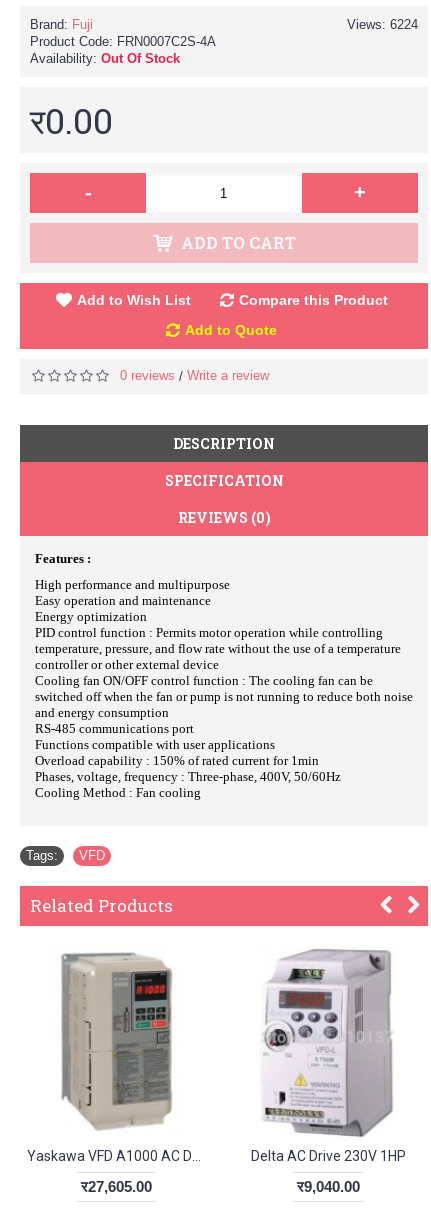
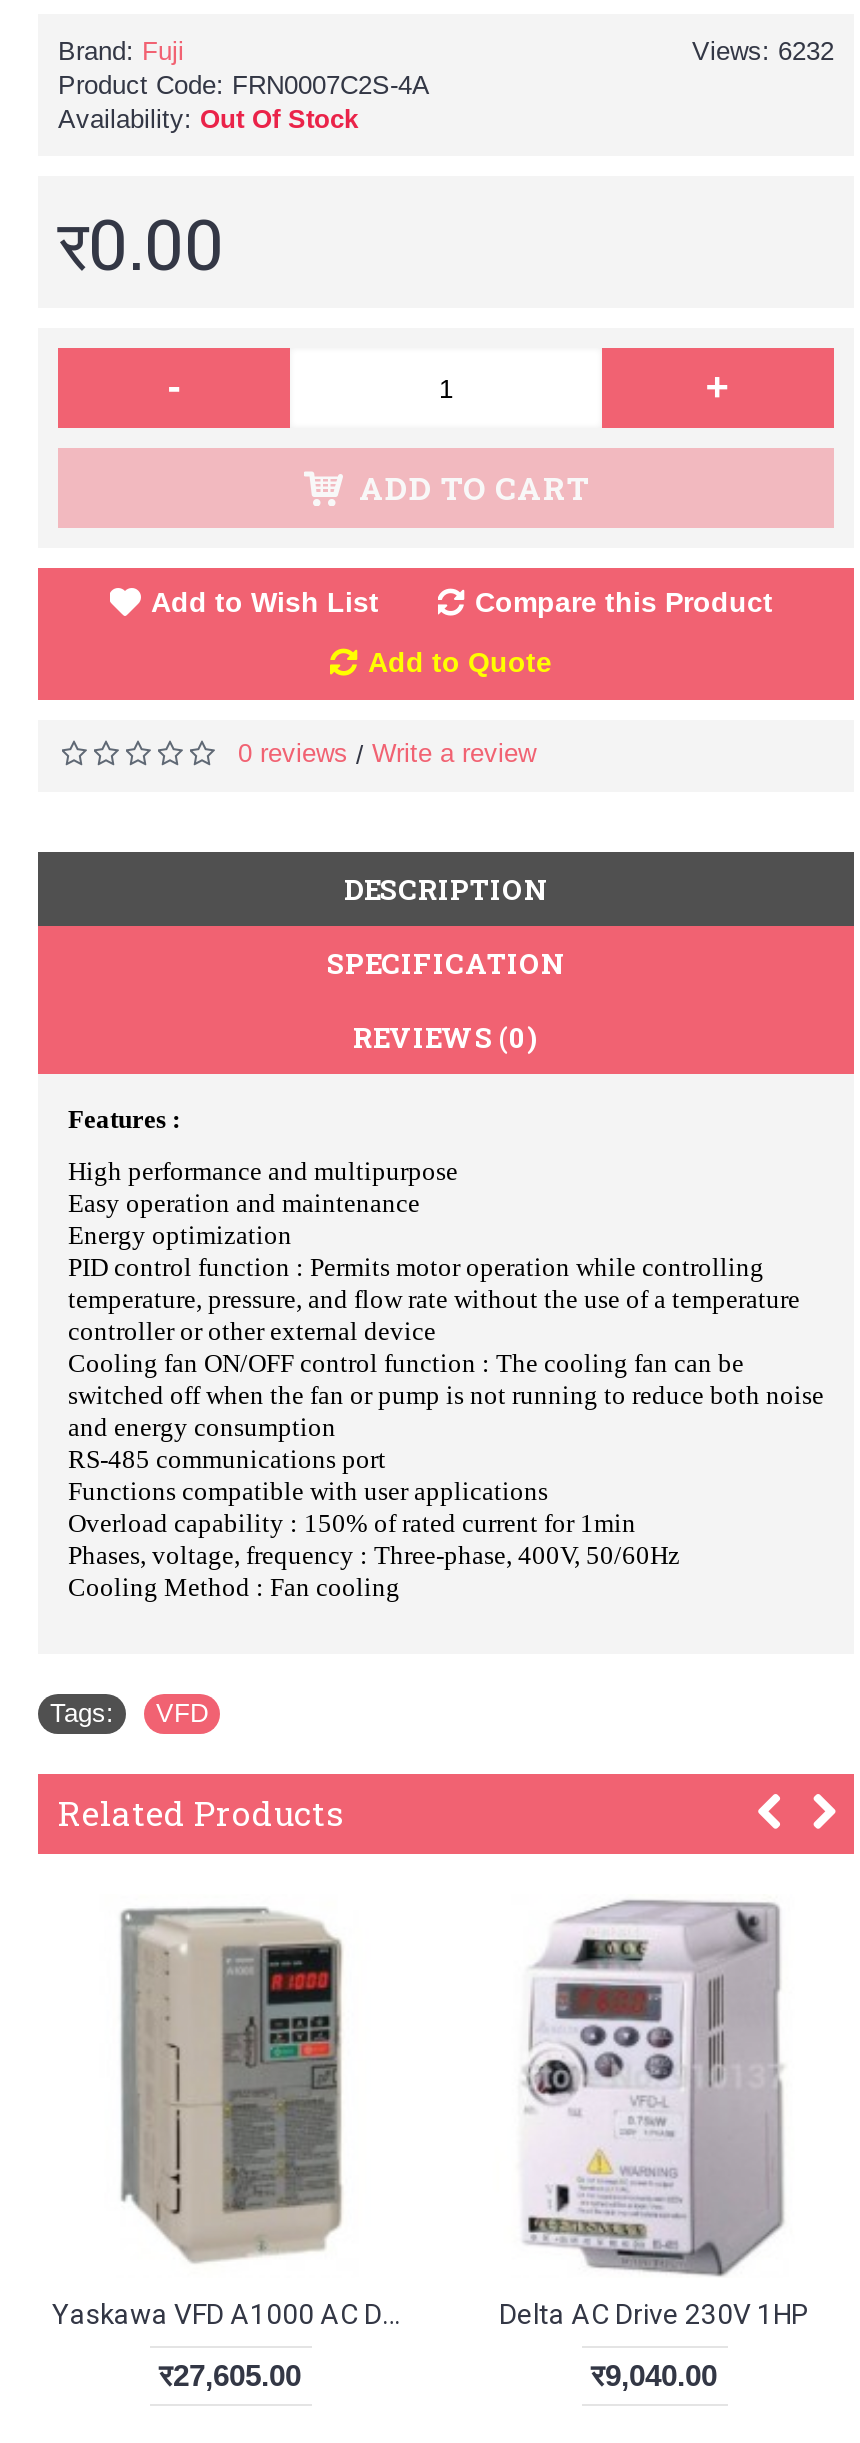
[347,17,418,32] Views: 6224 -> [692,36,834,66] Views: 6232

